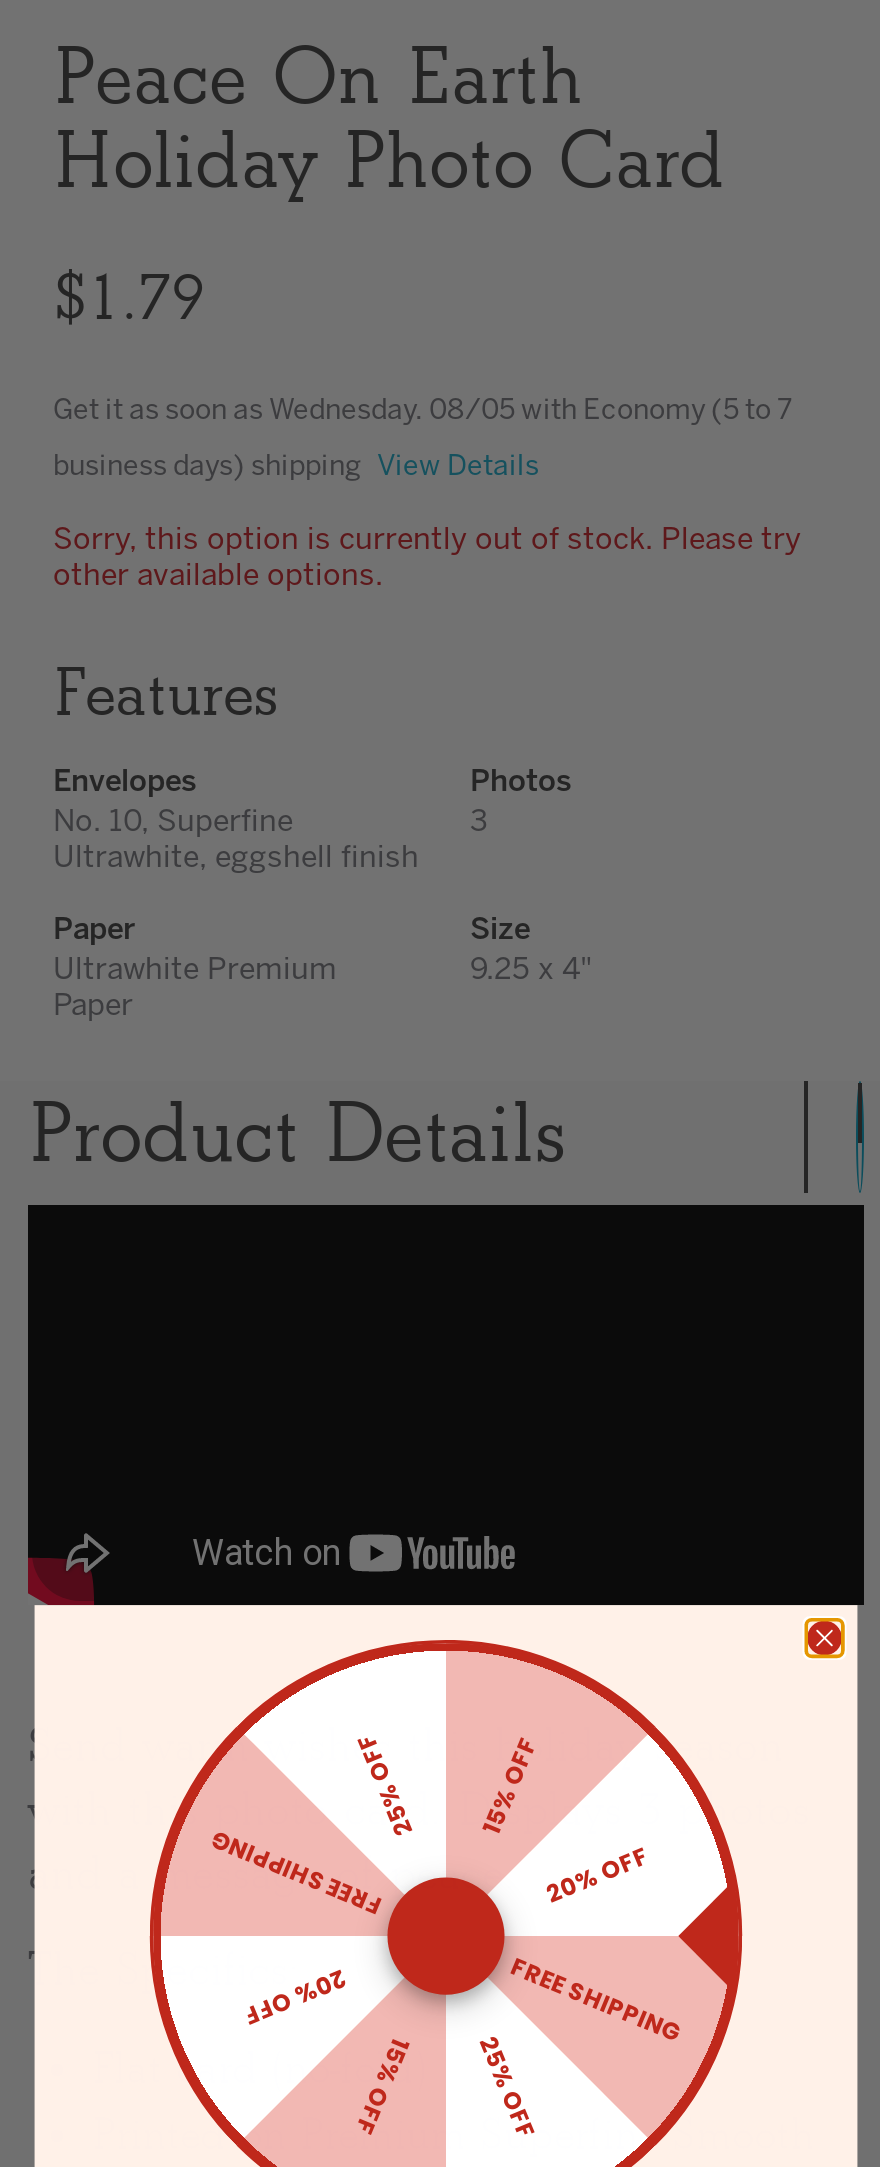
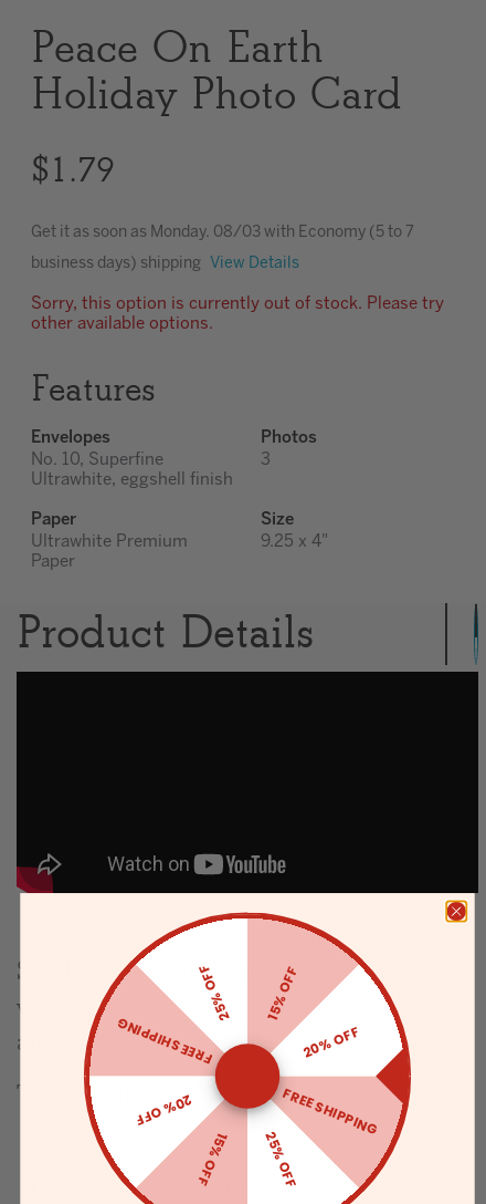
[53,398,793,424] Get it as soon as Wednesday. 08/05 with Economy (5 to 7 -> [30,225,414,240] Get it as soon as Monday. 08/03 with Economy (5 to 7

